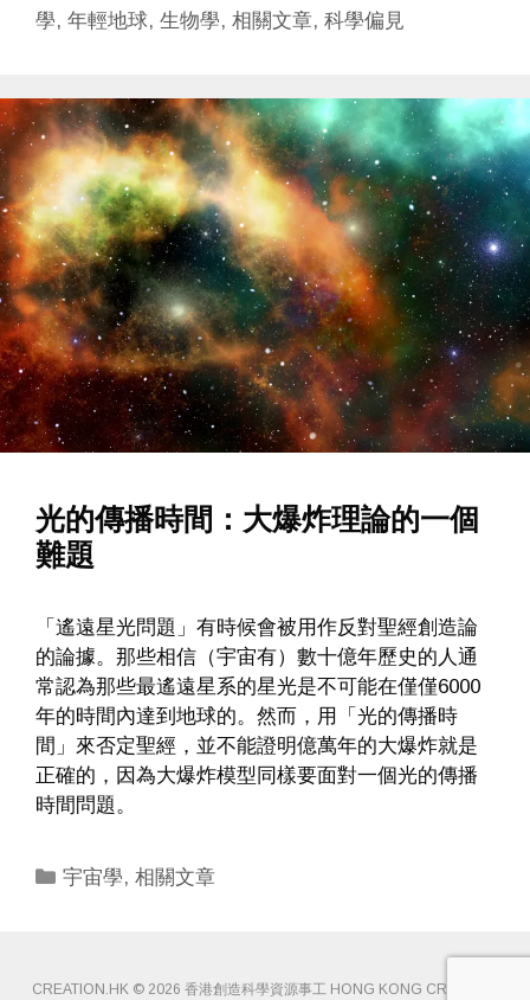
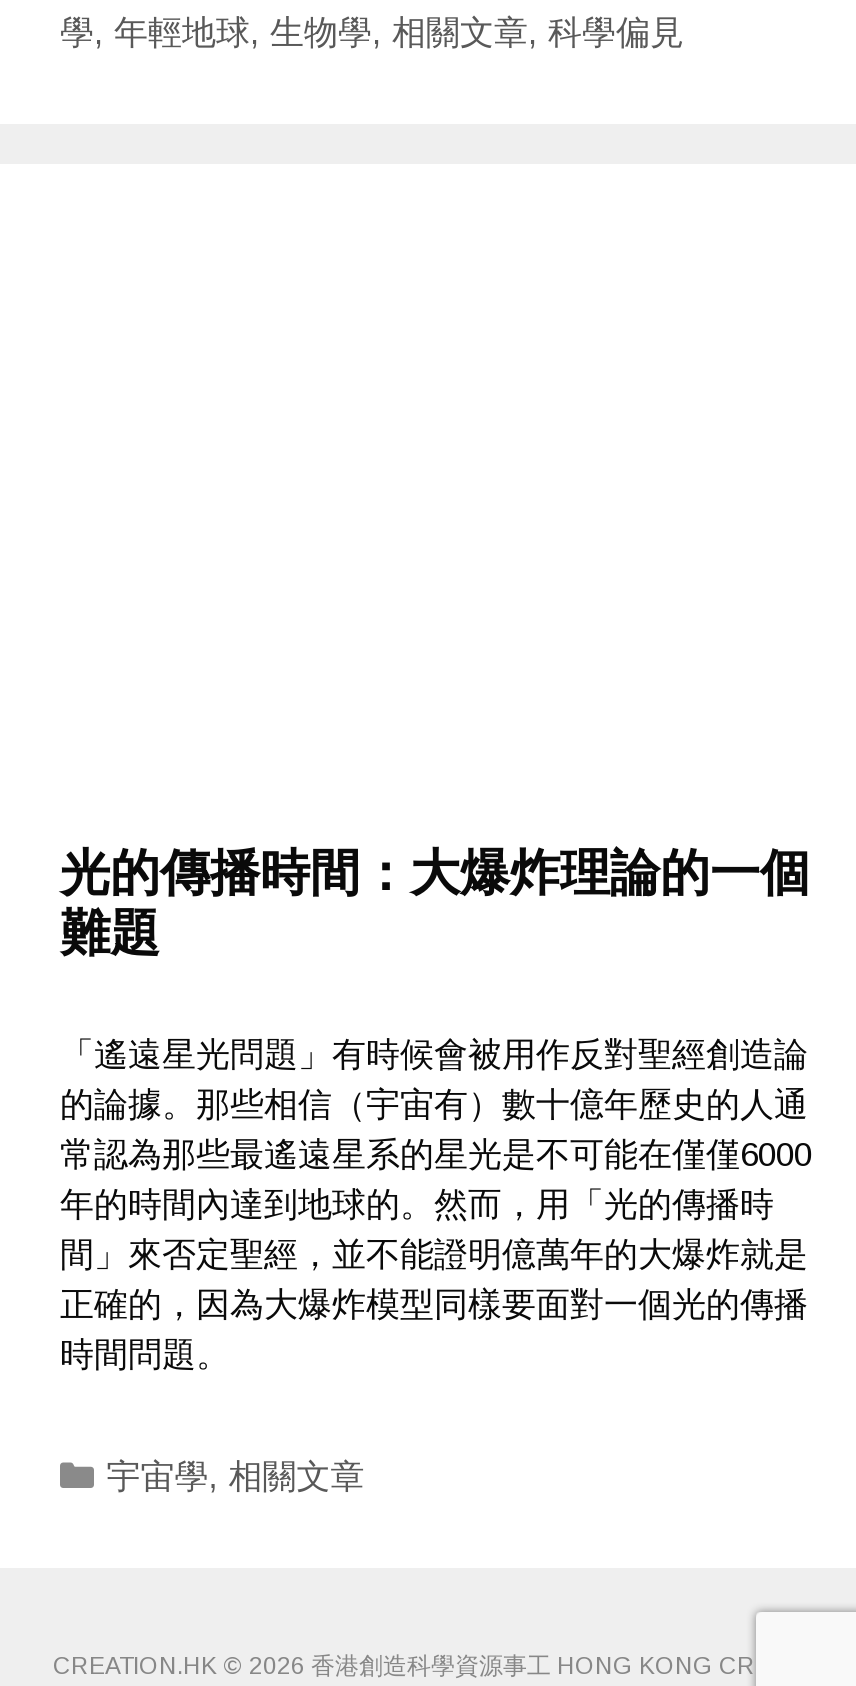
[4,97,526,454] [image] -> none

